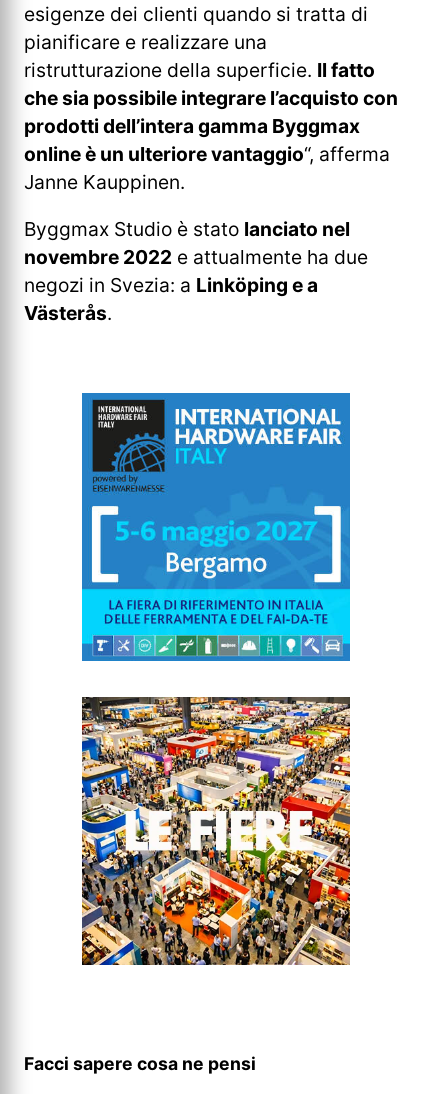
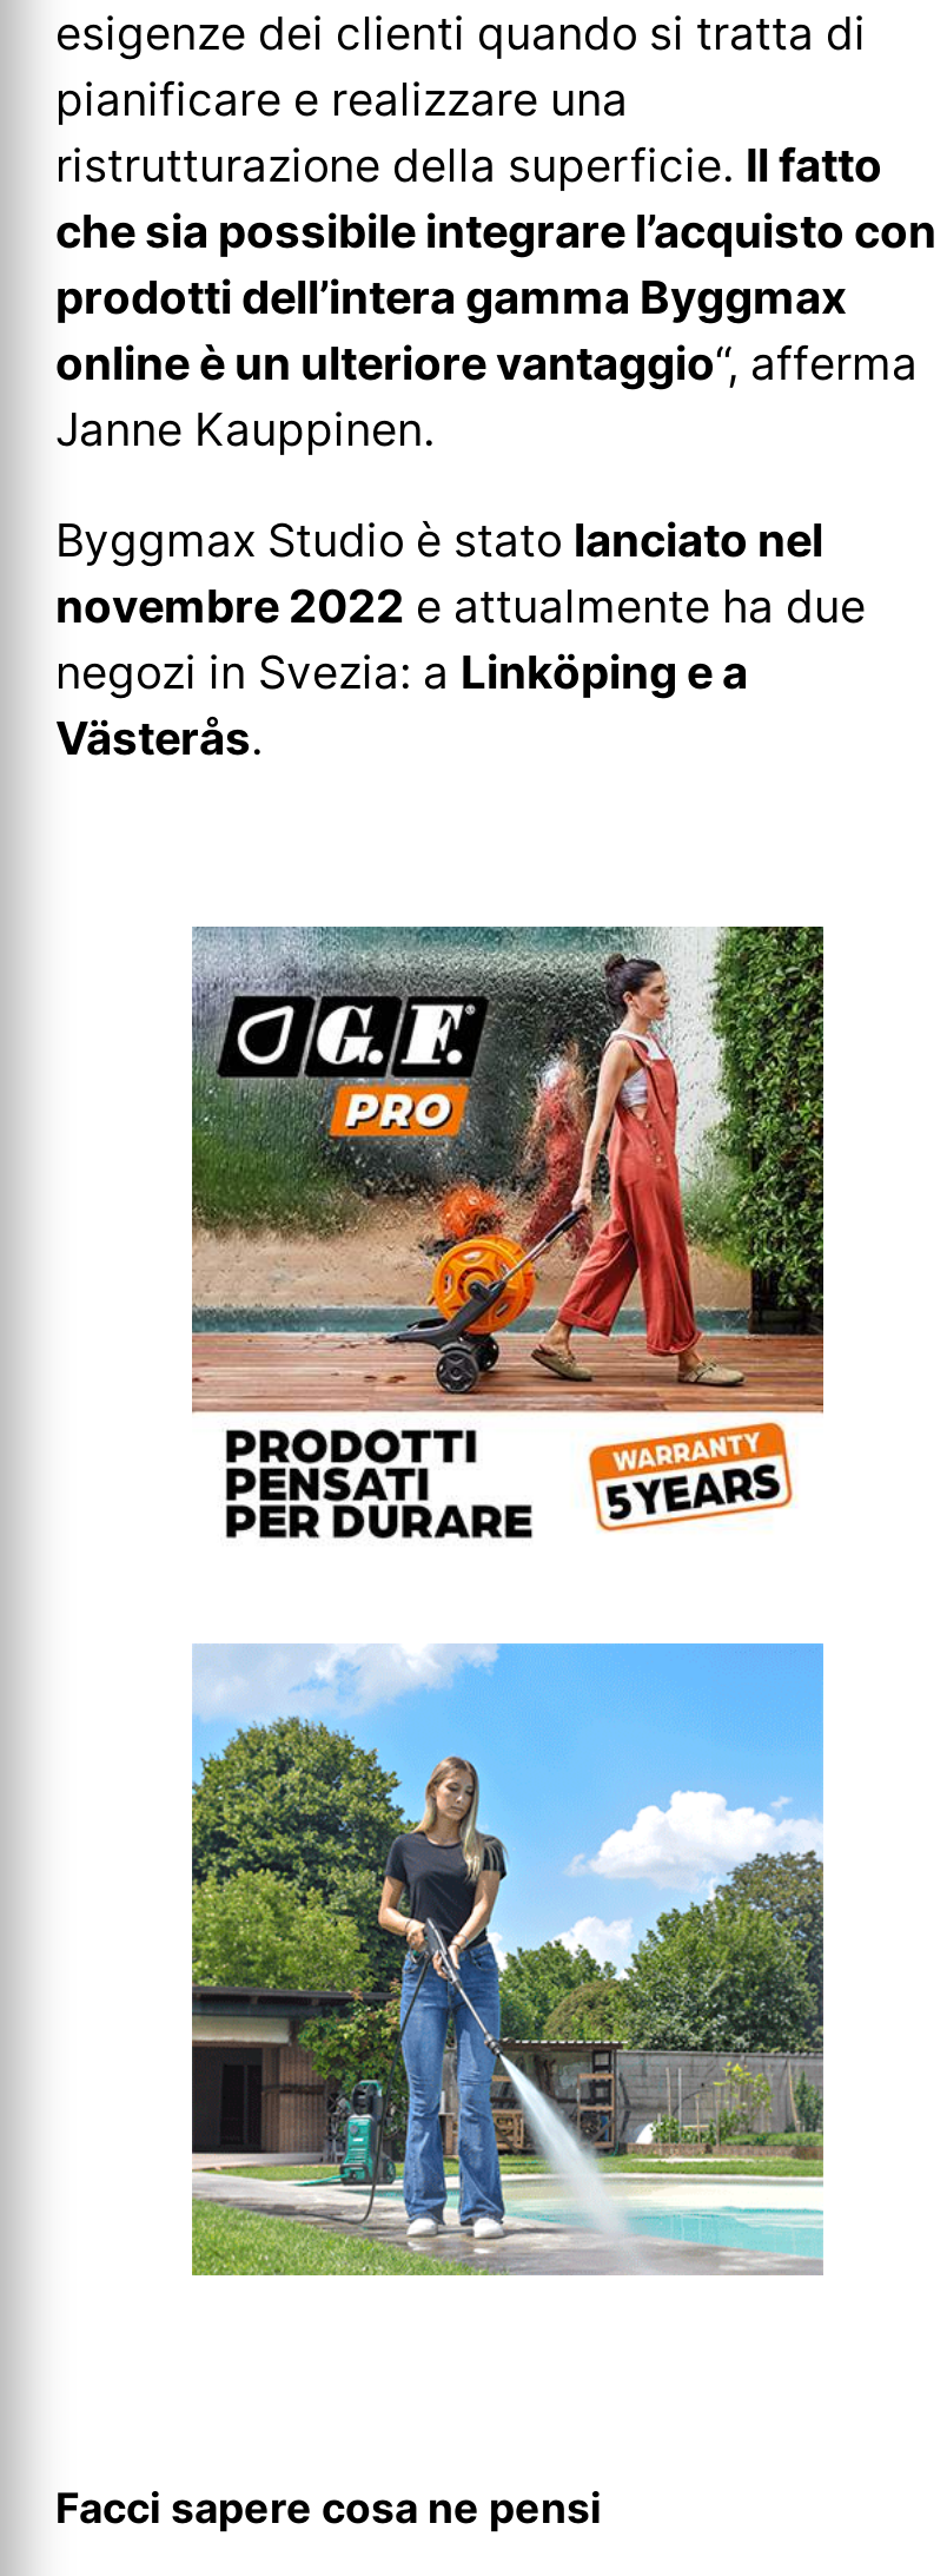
[81,392,351,662] [image] -> [190,924,826,1559] [image]
[81,696,351,966] [image] -> [190,1641,826,2278] [image]

